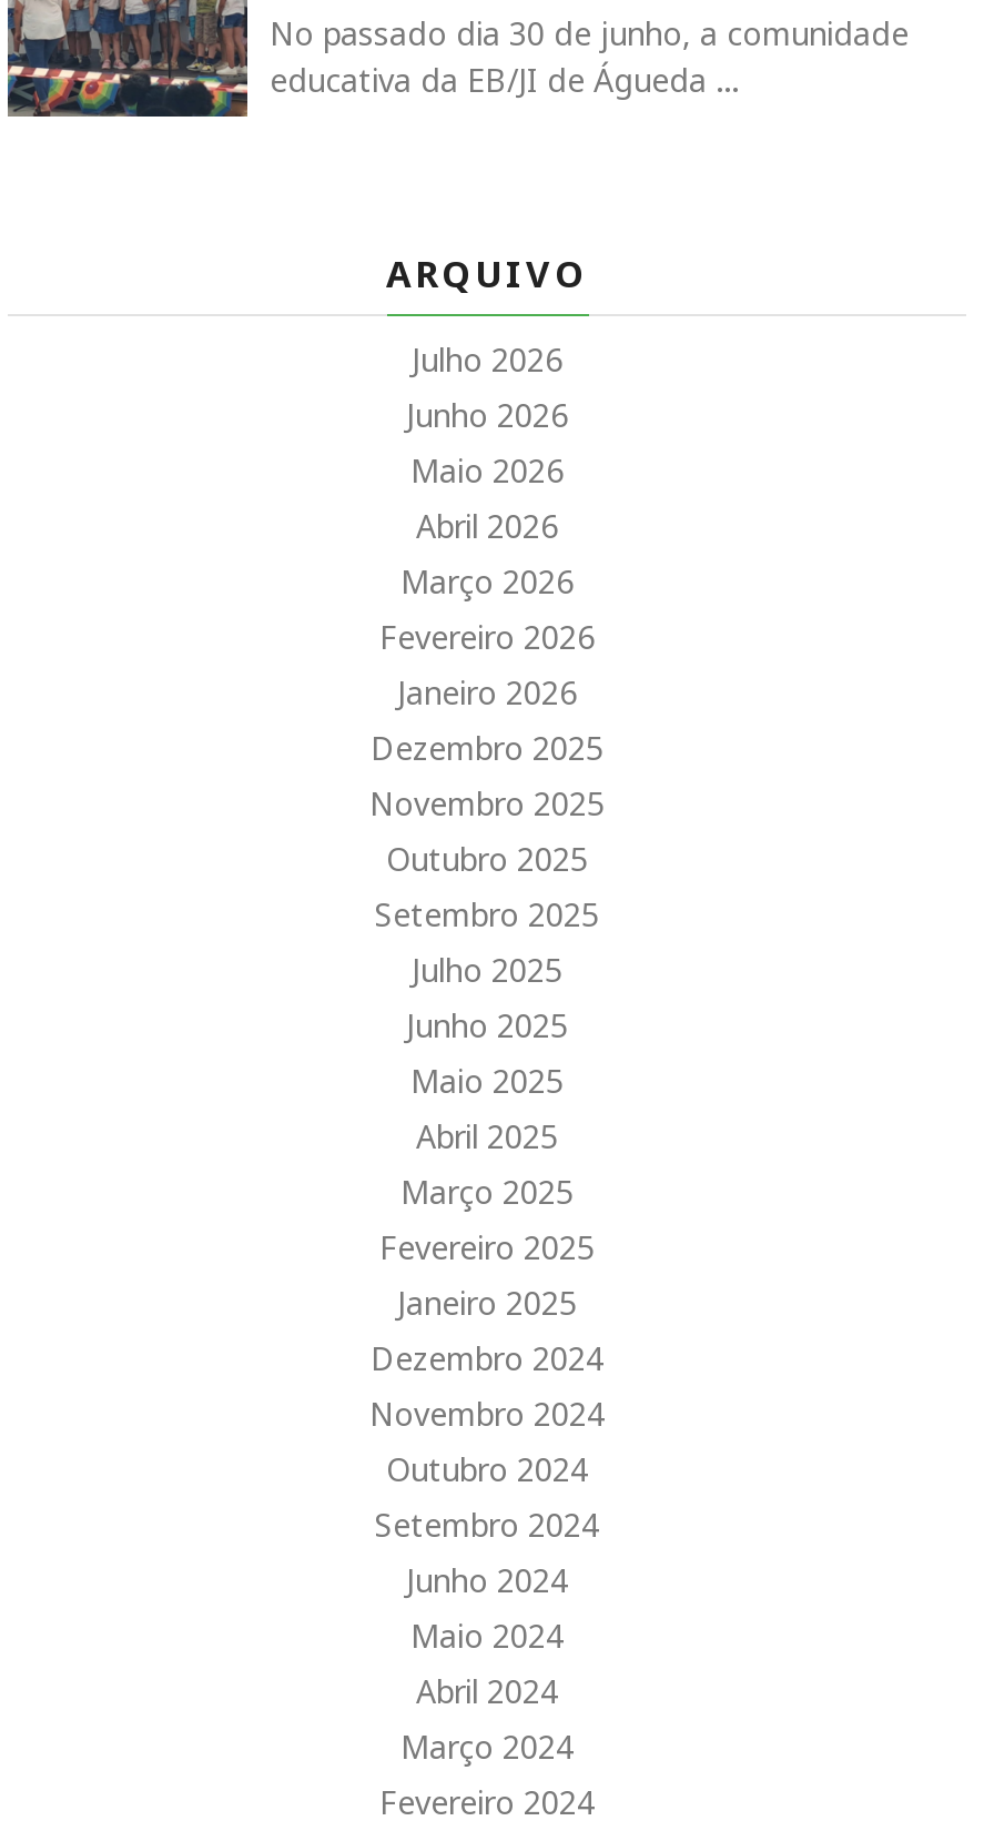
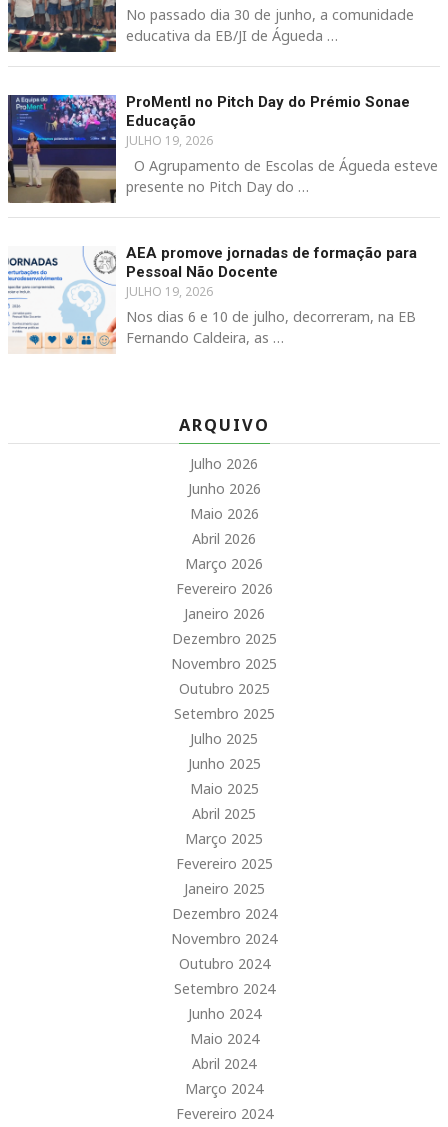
none -> [8,93,438,204] [image] | ProMentI no Pitch Day do Prémio Sonae | Educação | JULHO 19, 2026 | O Agrupamento de Escolas de Águeda esteve | presente no Pitch Day do …
none -> [8,244,417,354] [image] | AEA promove jornadas de formação para | Pessoal Não Docente | JULHO 19, 2026 | Nos dias 6 e 10 de julho, decorreram, na EB | Fernando Caldeira, as …

